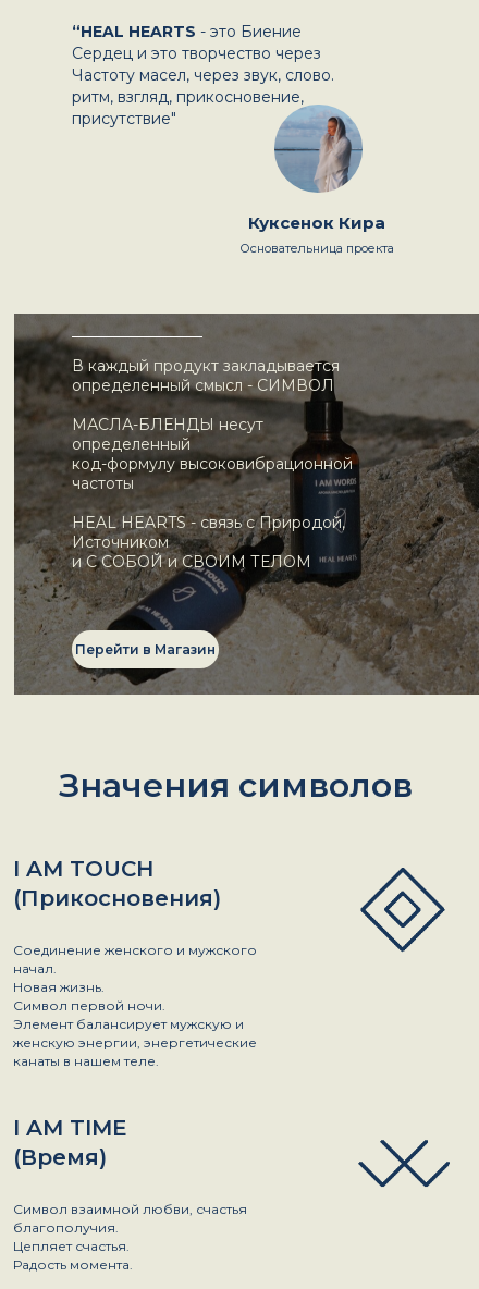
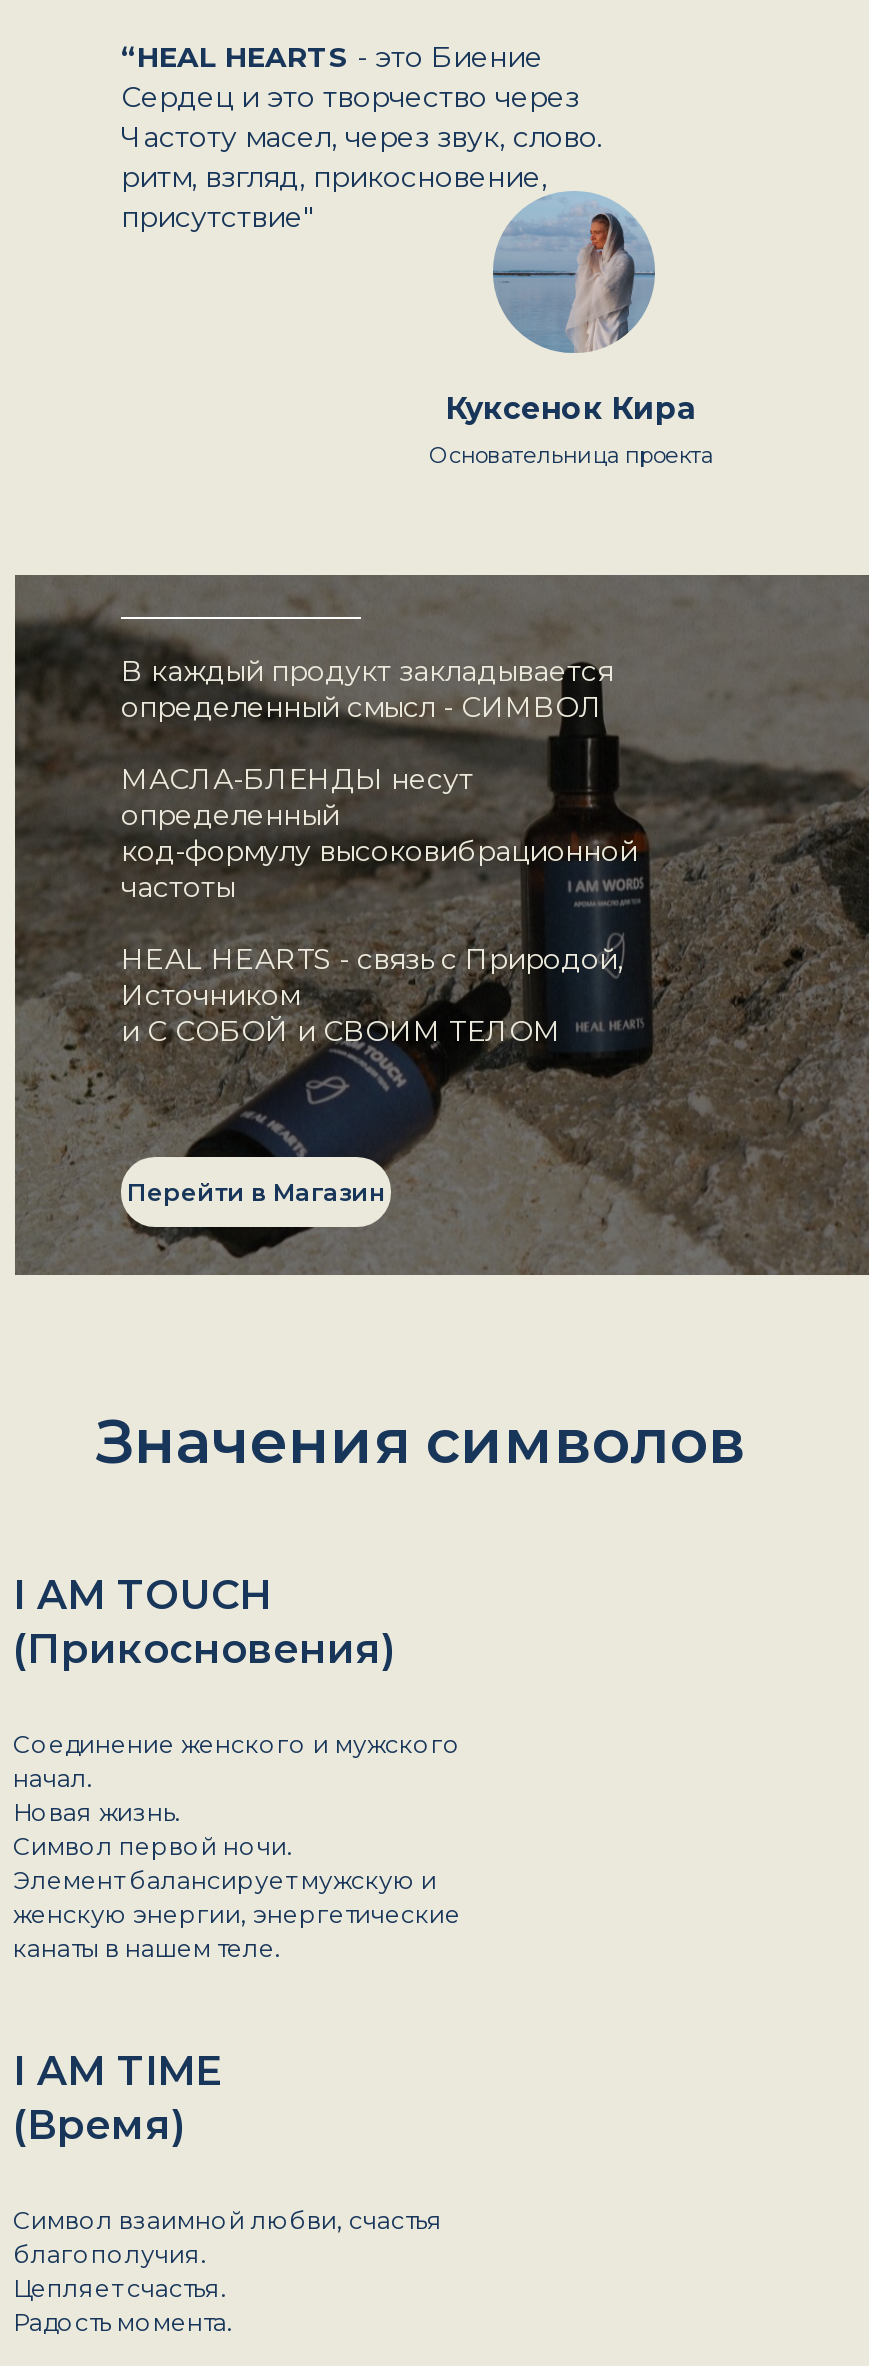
[359,867,446,953] [image] -> none
[357,1139,451,1188] [image] -> none

